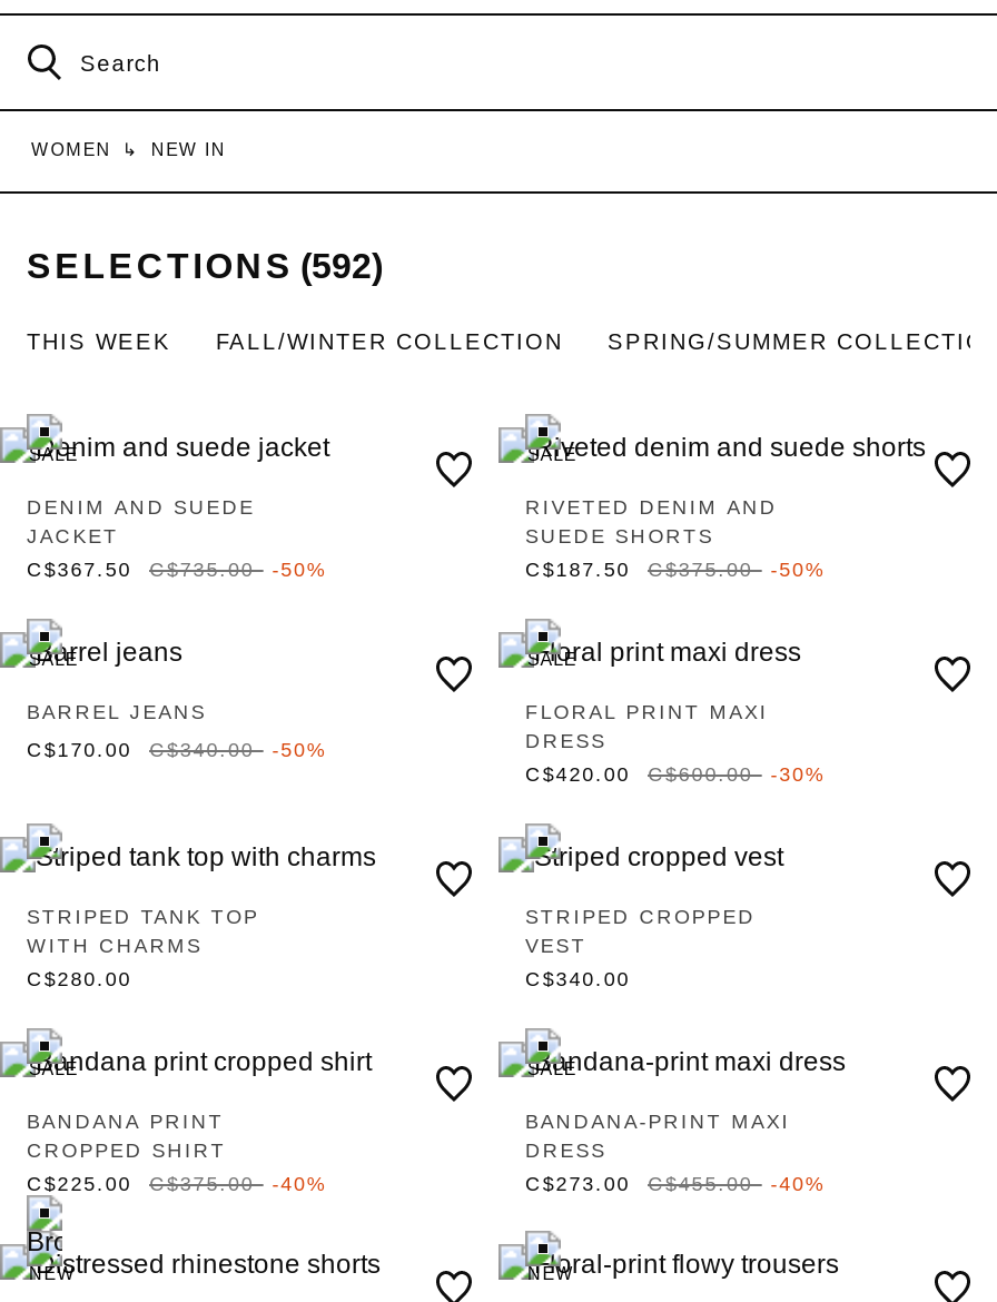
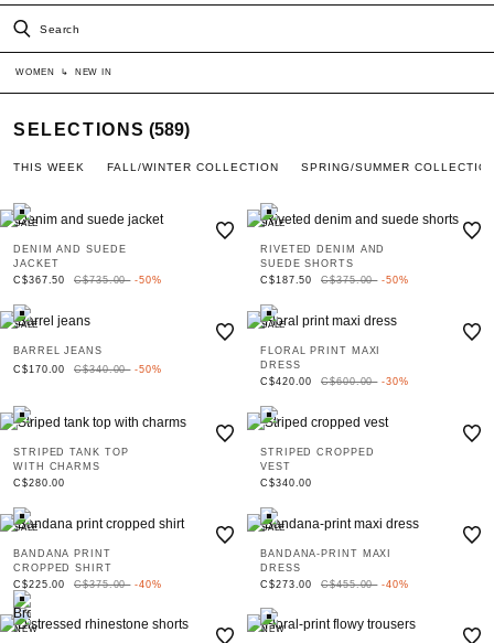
[27,247,383,285] SELECTIONS (592) -> [13,120,190,139] SELECTIONS (589)

